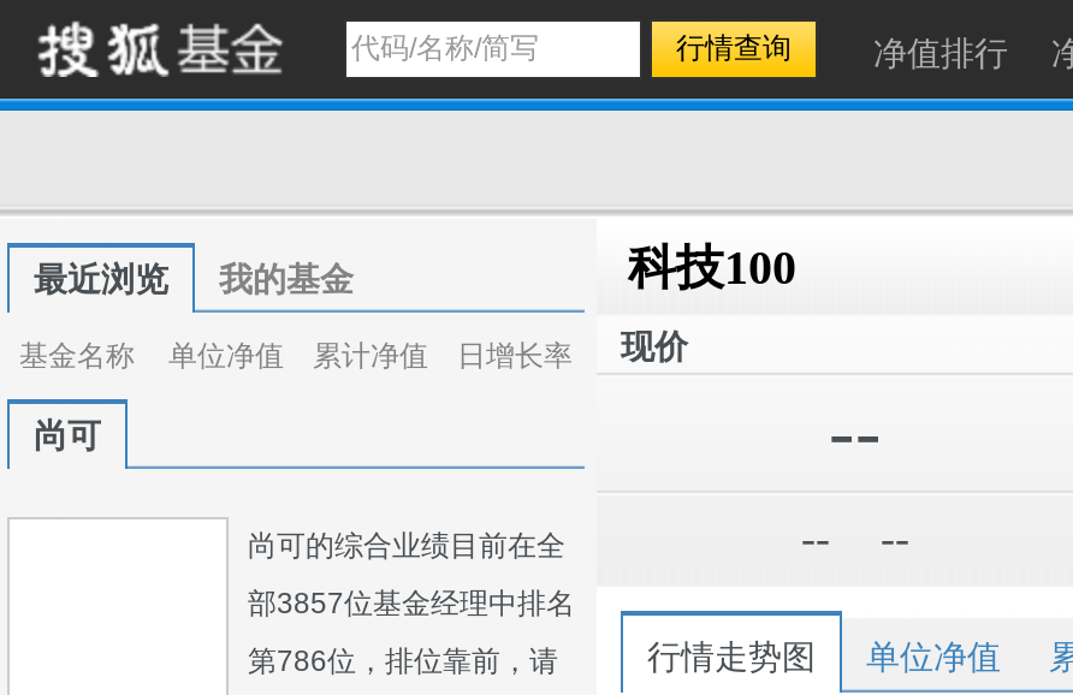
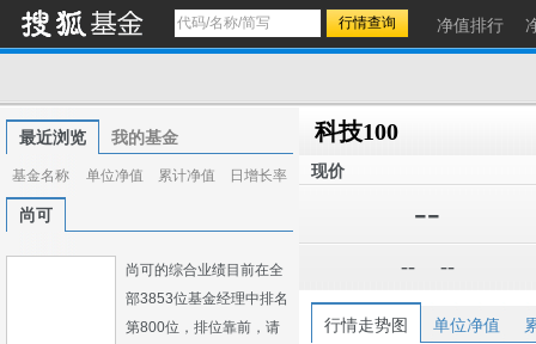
[248,587,575,620] 部3857位基金经理中排名 -> [126,290,288,307] 部3853位基金经理中排名
[248,644,558,678] 第786位，排位靠前，请 -> [126,319,280,336] 第800位，排位靠前，请

